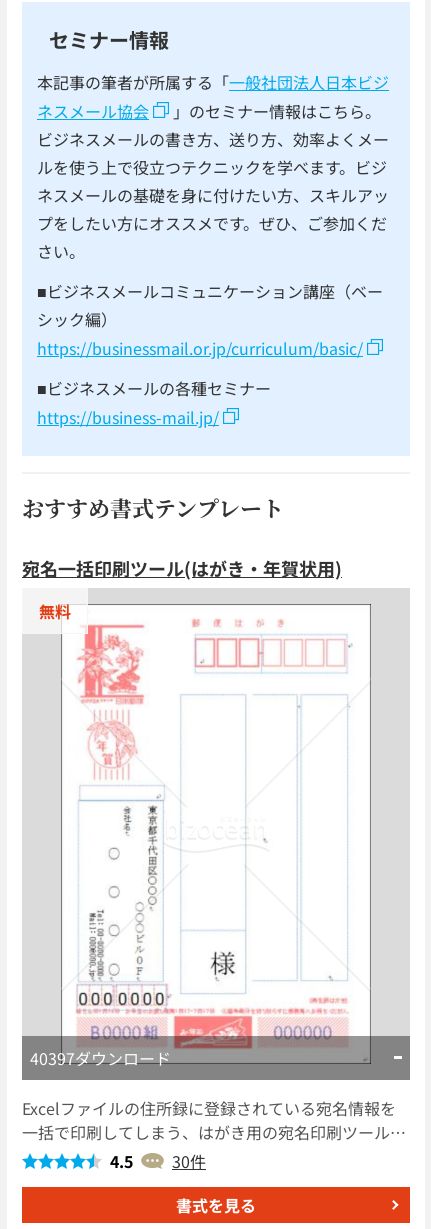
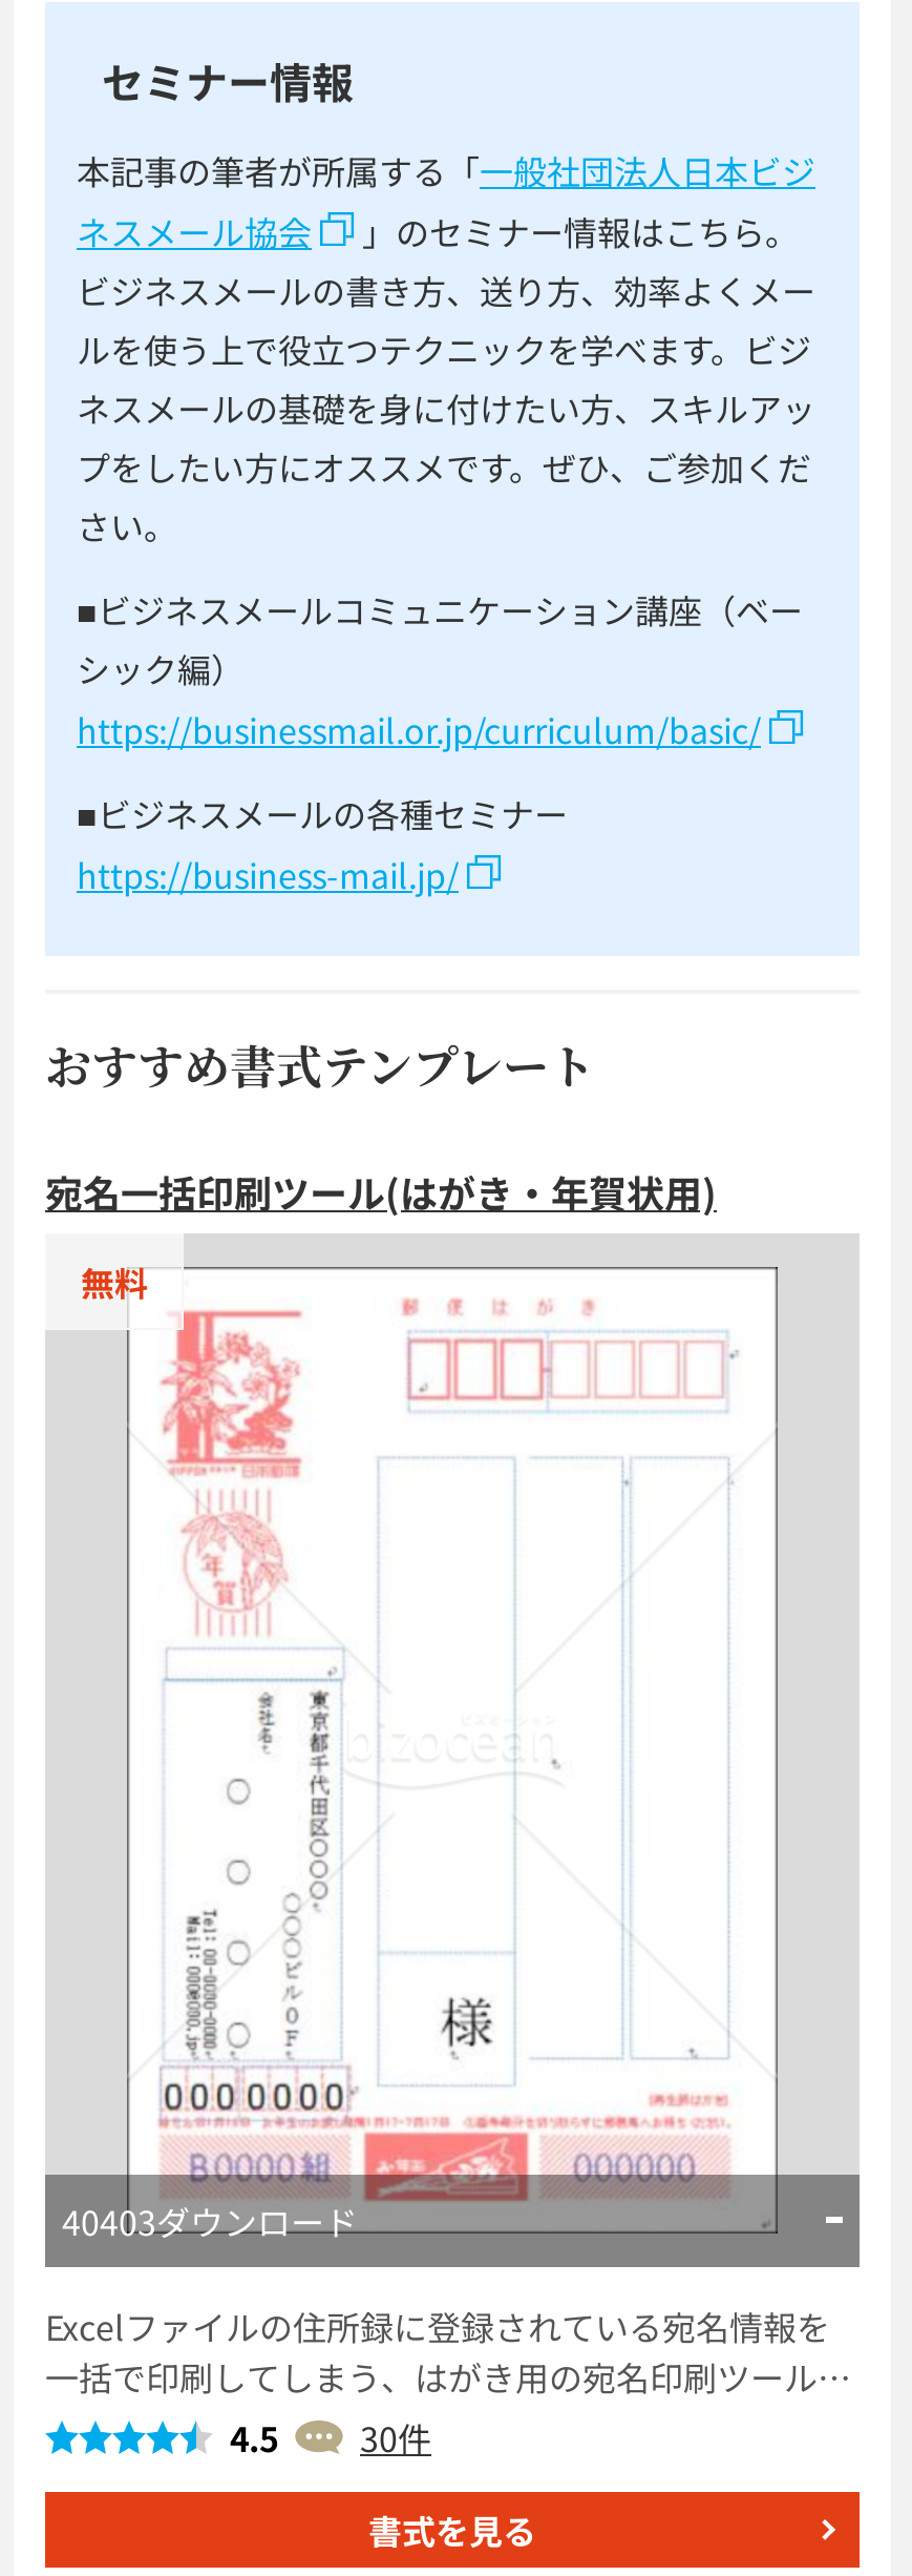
[30,1046,171,1070] 40397ダウンロード -> [62,2195,358,2246] 40403ダウンロード

